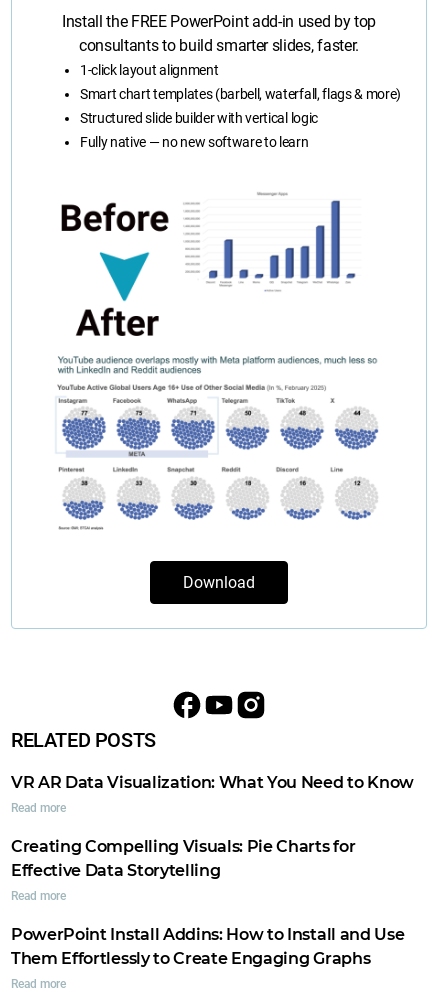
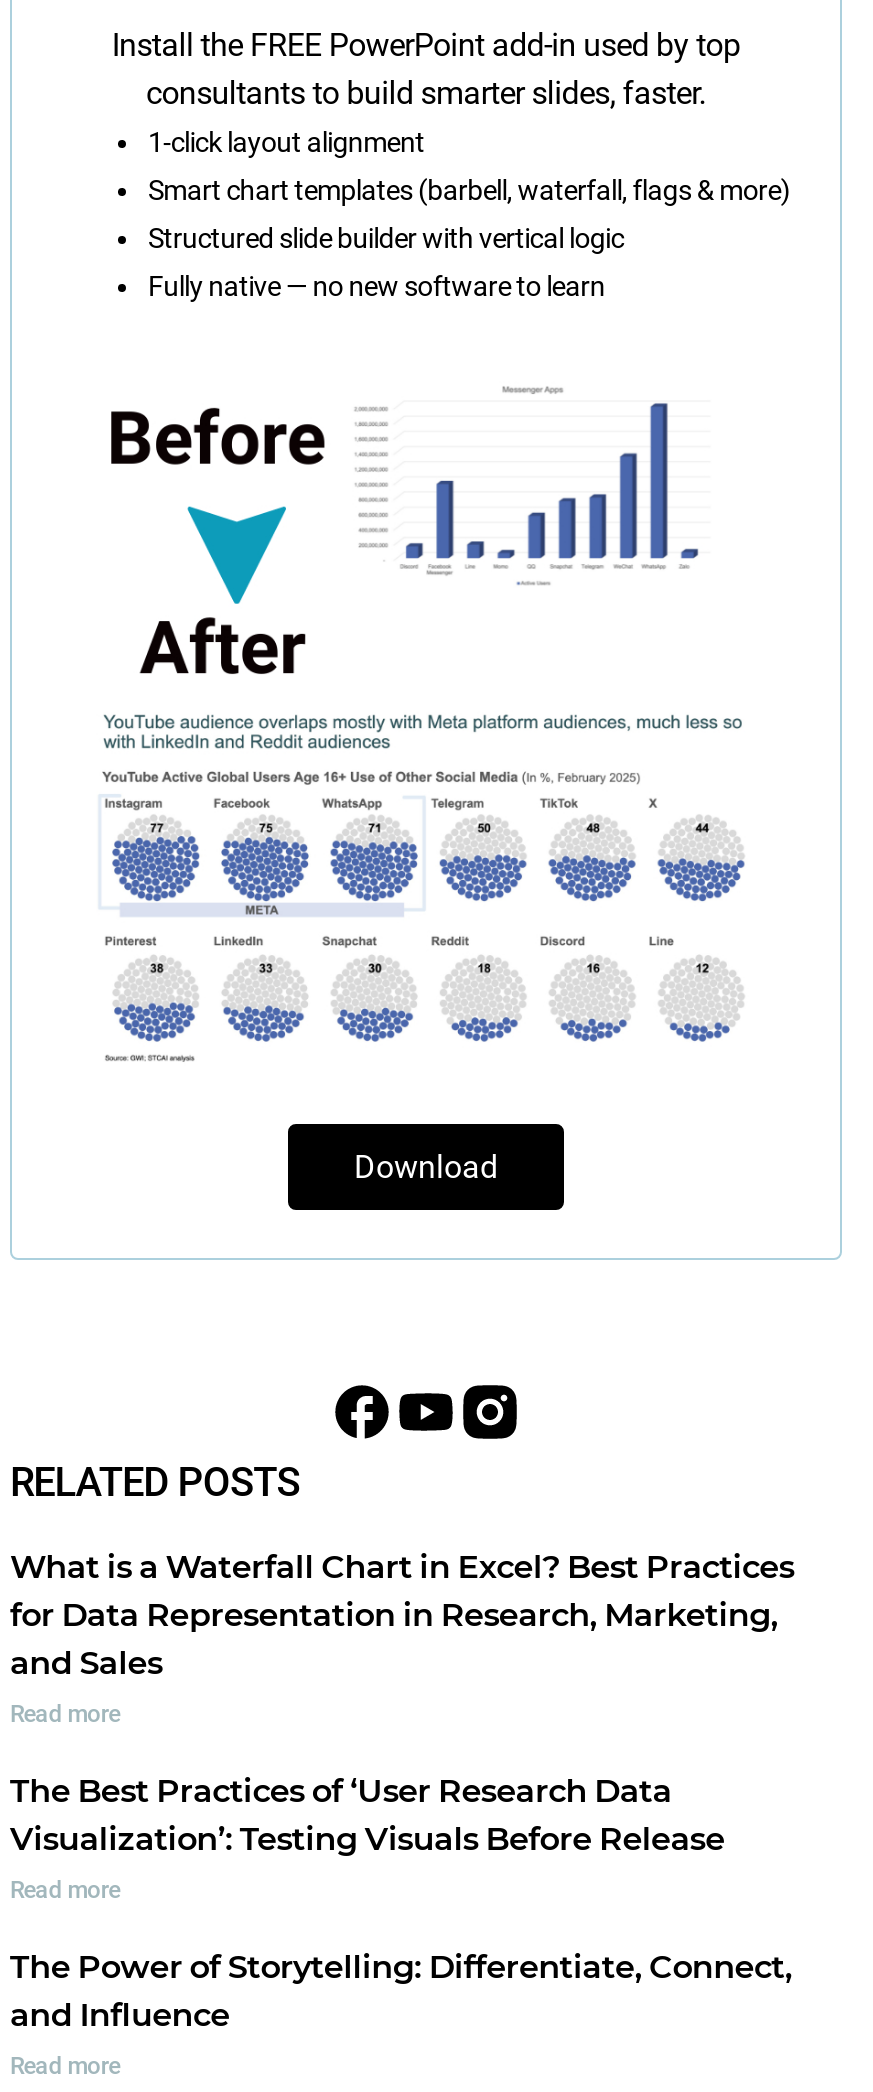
[11,773,414,792] VR AR Data Visualization: What You Need to Know -> [10,1549,794,1683] What is a Waterfall Chart in Excel? Best Practices | for Data Representation in Research, Marketing, | and Sales
[11,837,355,880] Creating Compelling Visuals: Pie Charts for | Effective Data Storytelling -> [10,1773,725,1859] The Best Practices of ‘User Research Data | Visualization’: Testing Visuals Before Release
[11,925,404,968] PowerPoint Install Addins: How to Install and Use | Them Effortlessly to Create Engaging Graphs -> [10,1949,792,2035] The Power of Storytelling: Differentiate, Connect, | and Influence

